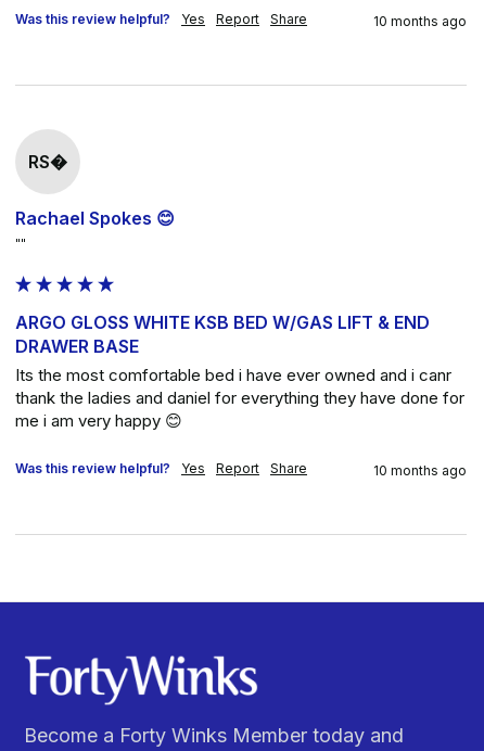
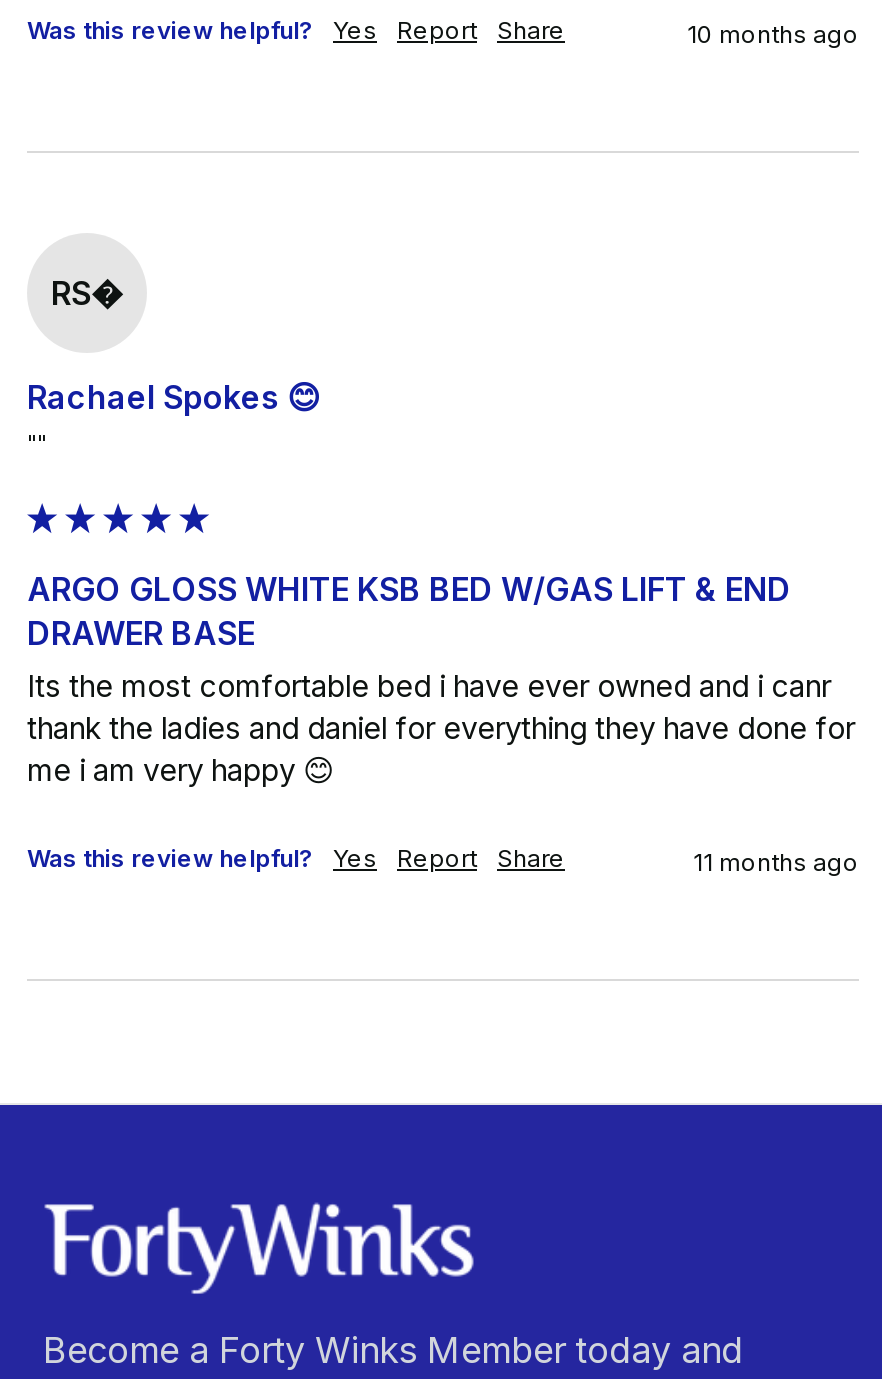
[373,462,467,478] 10 months ago -> [693,847,859,877] 11 months ago

